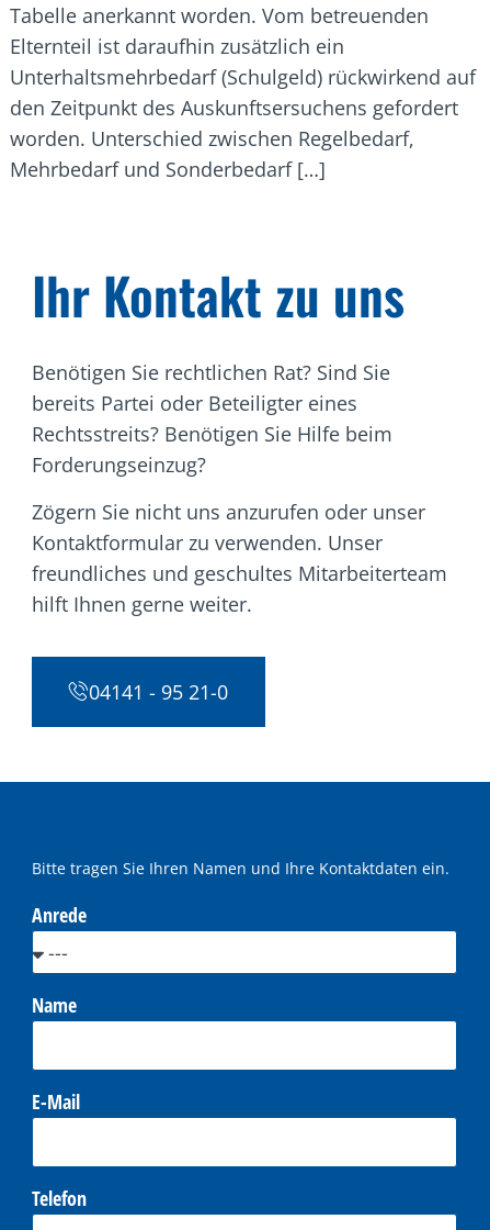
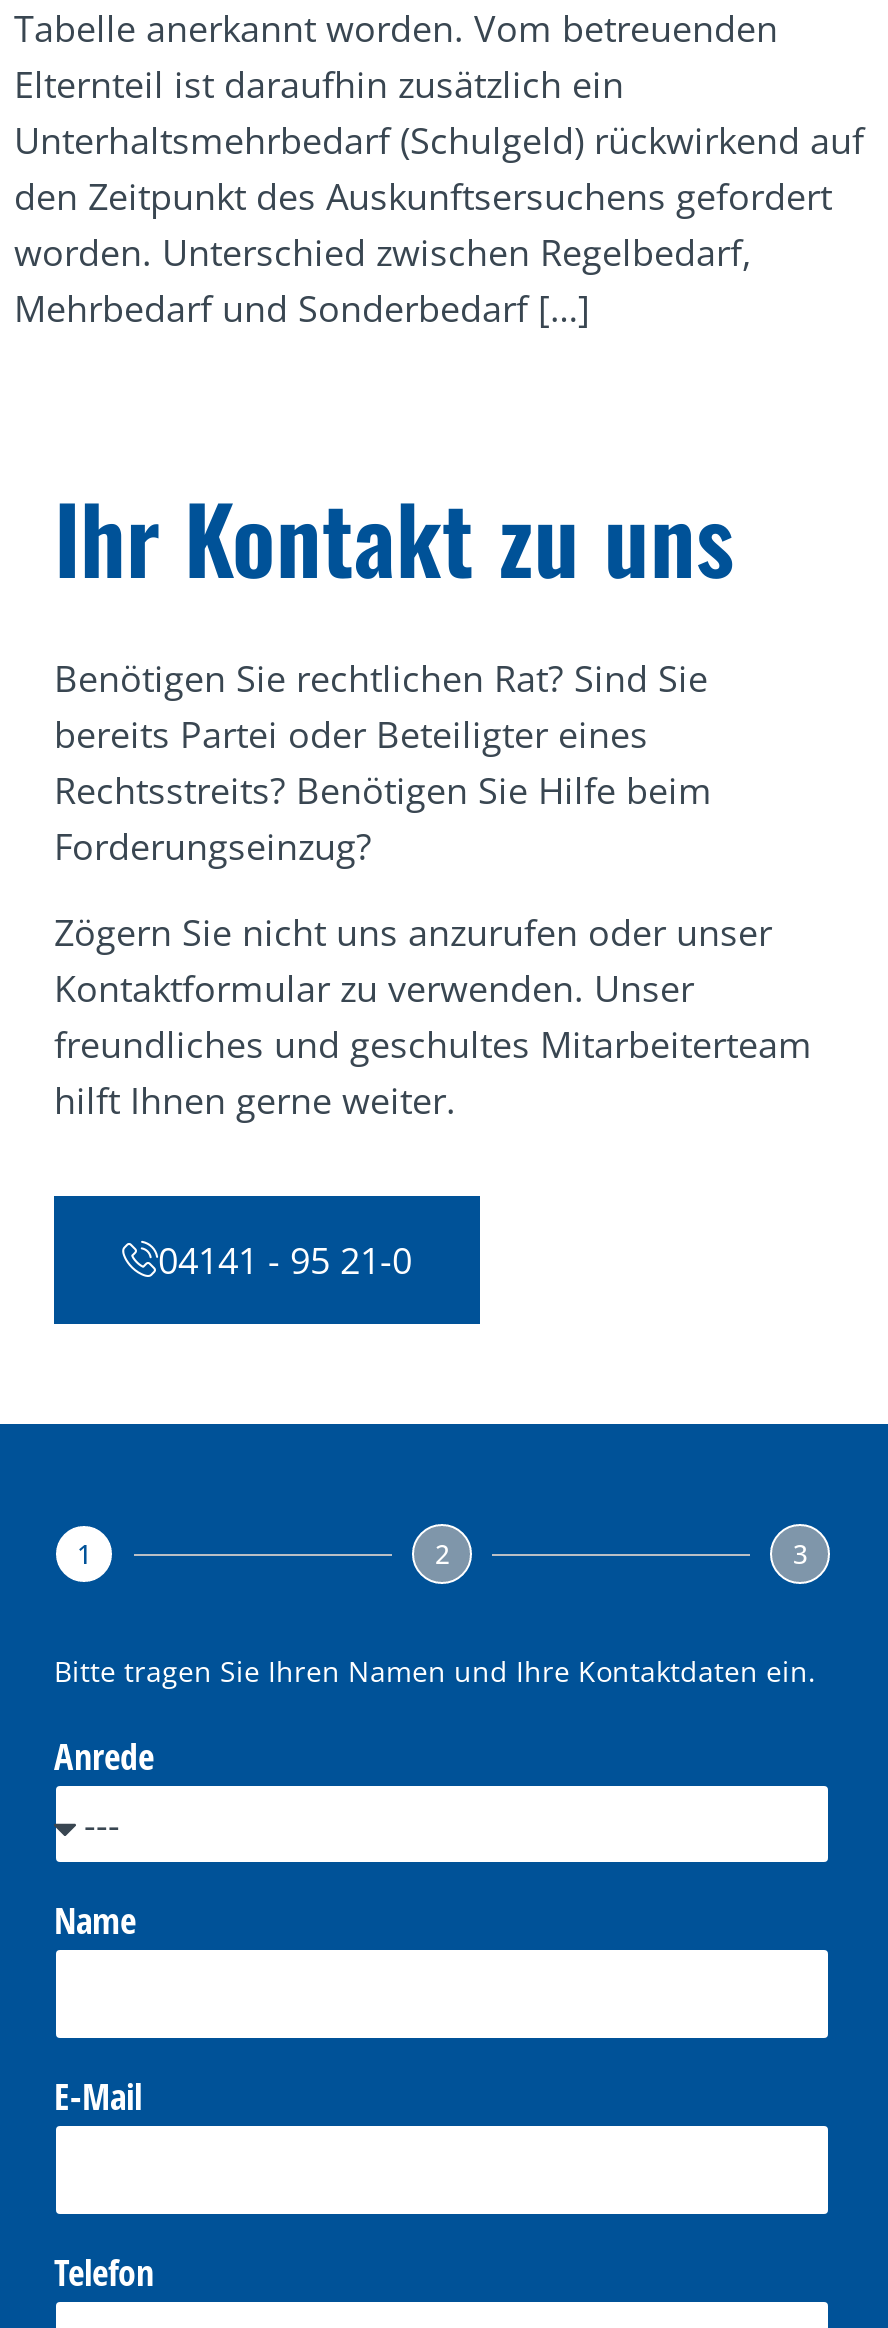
none -> [77,1537,807,1573] 1 | 2 | 3

